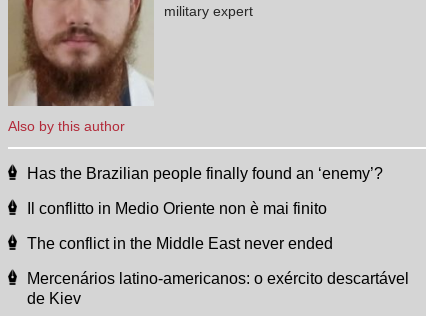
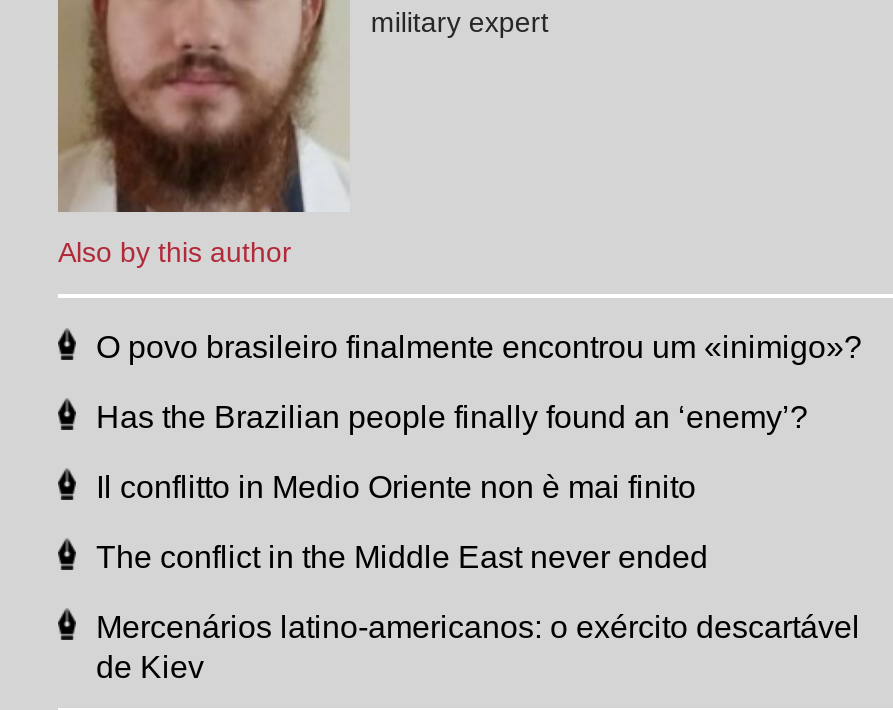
none -> [96,330,862,364] O povo brasileiro finalmente encontrou um «inimigo»?

